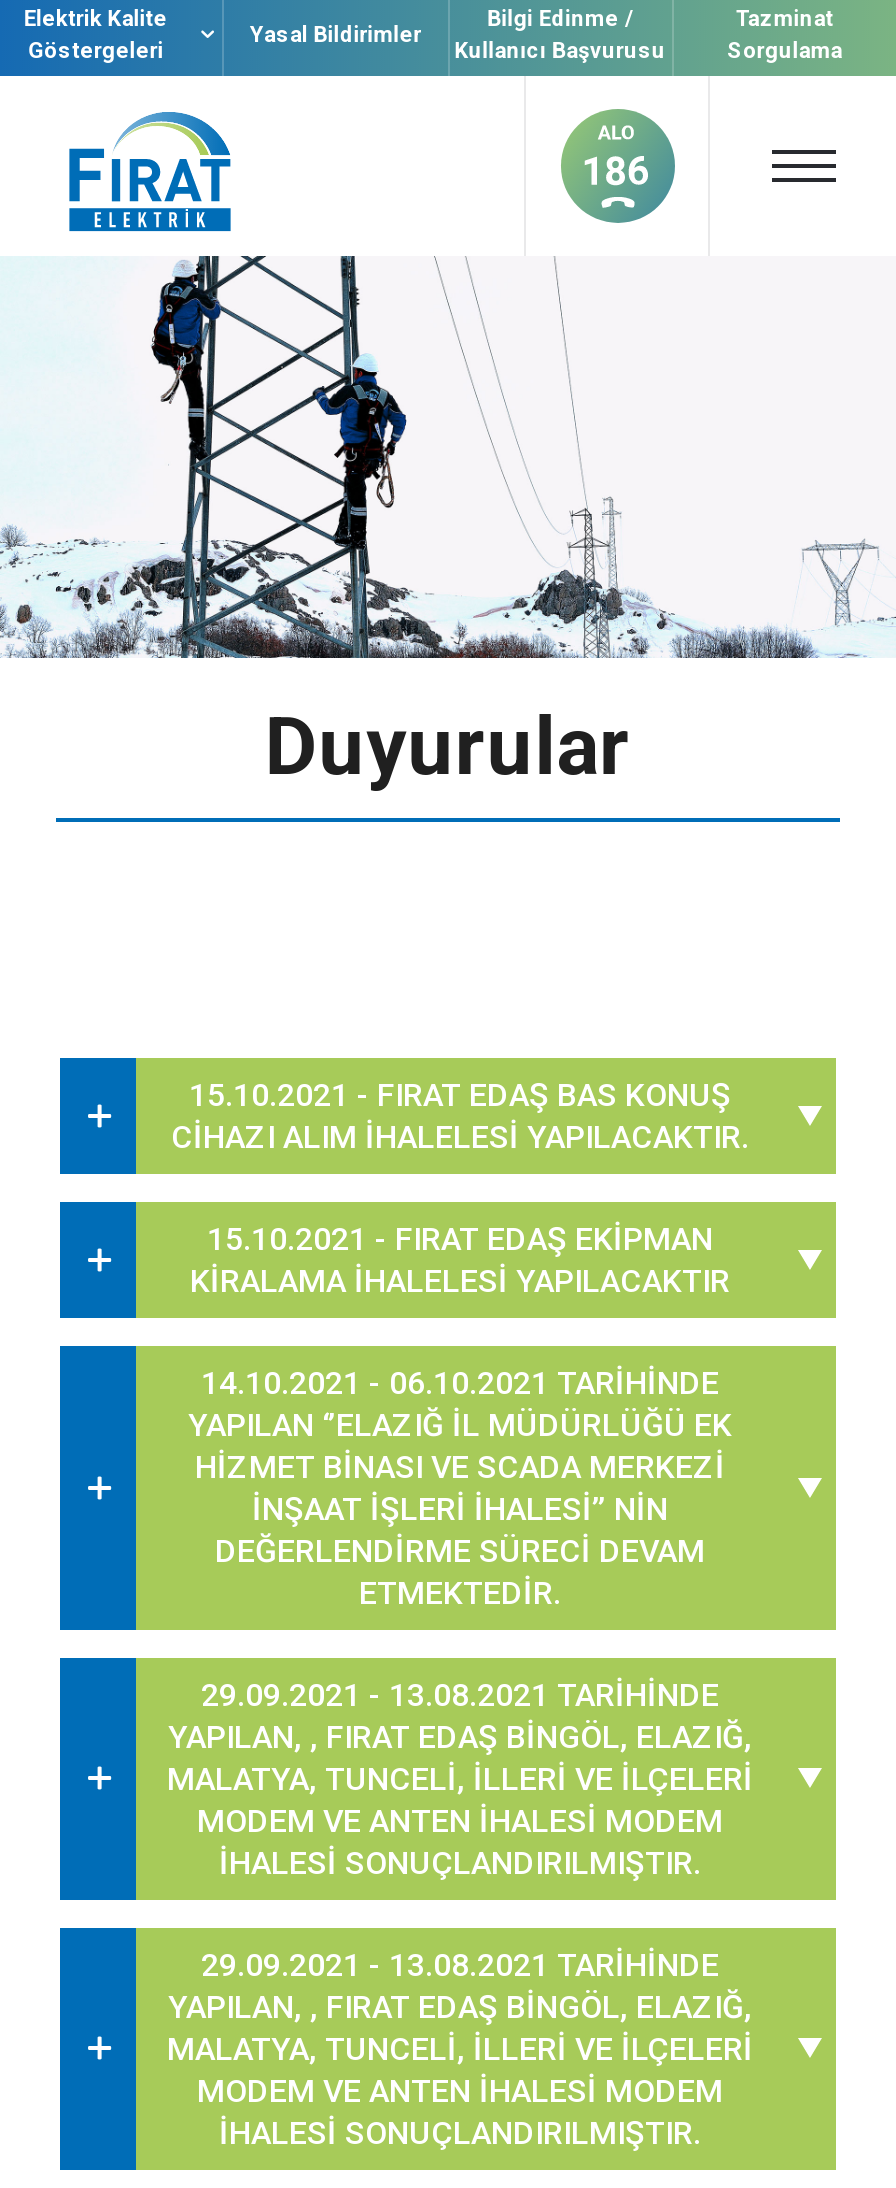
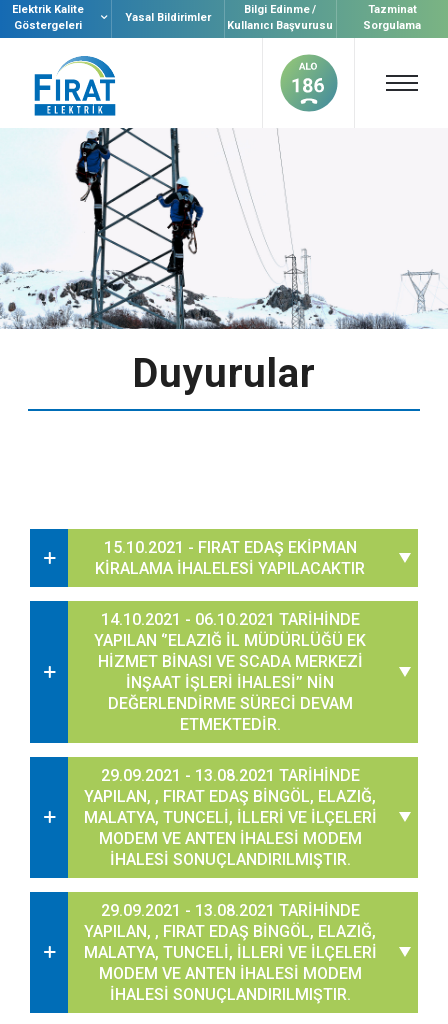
[171,1075,749,1155] 15.10.2021 - FIRAT EDAŞ BAS KONUŞ | CİHAZI ALIM İHALELESİ YAPILACAKTIR. -> none

